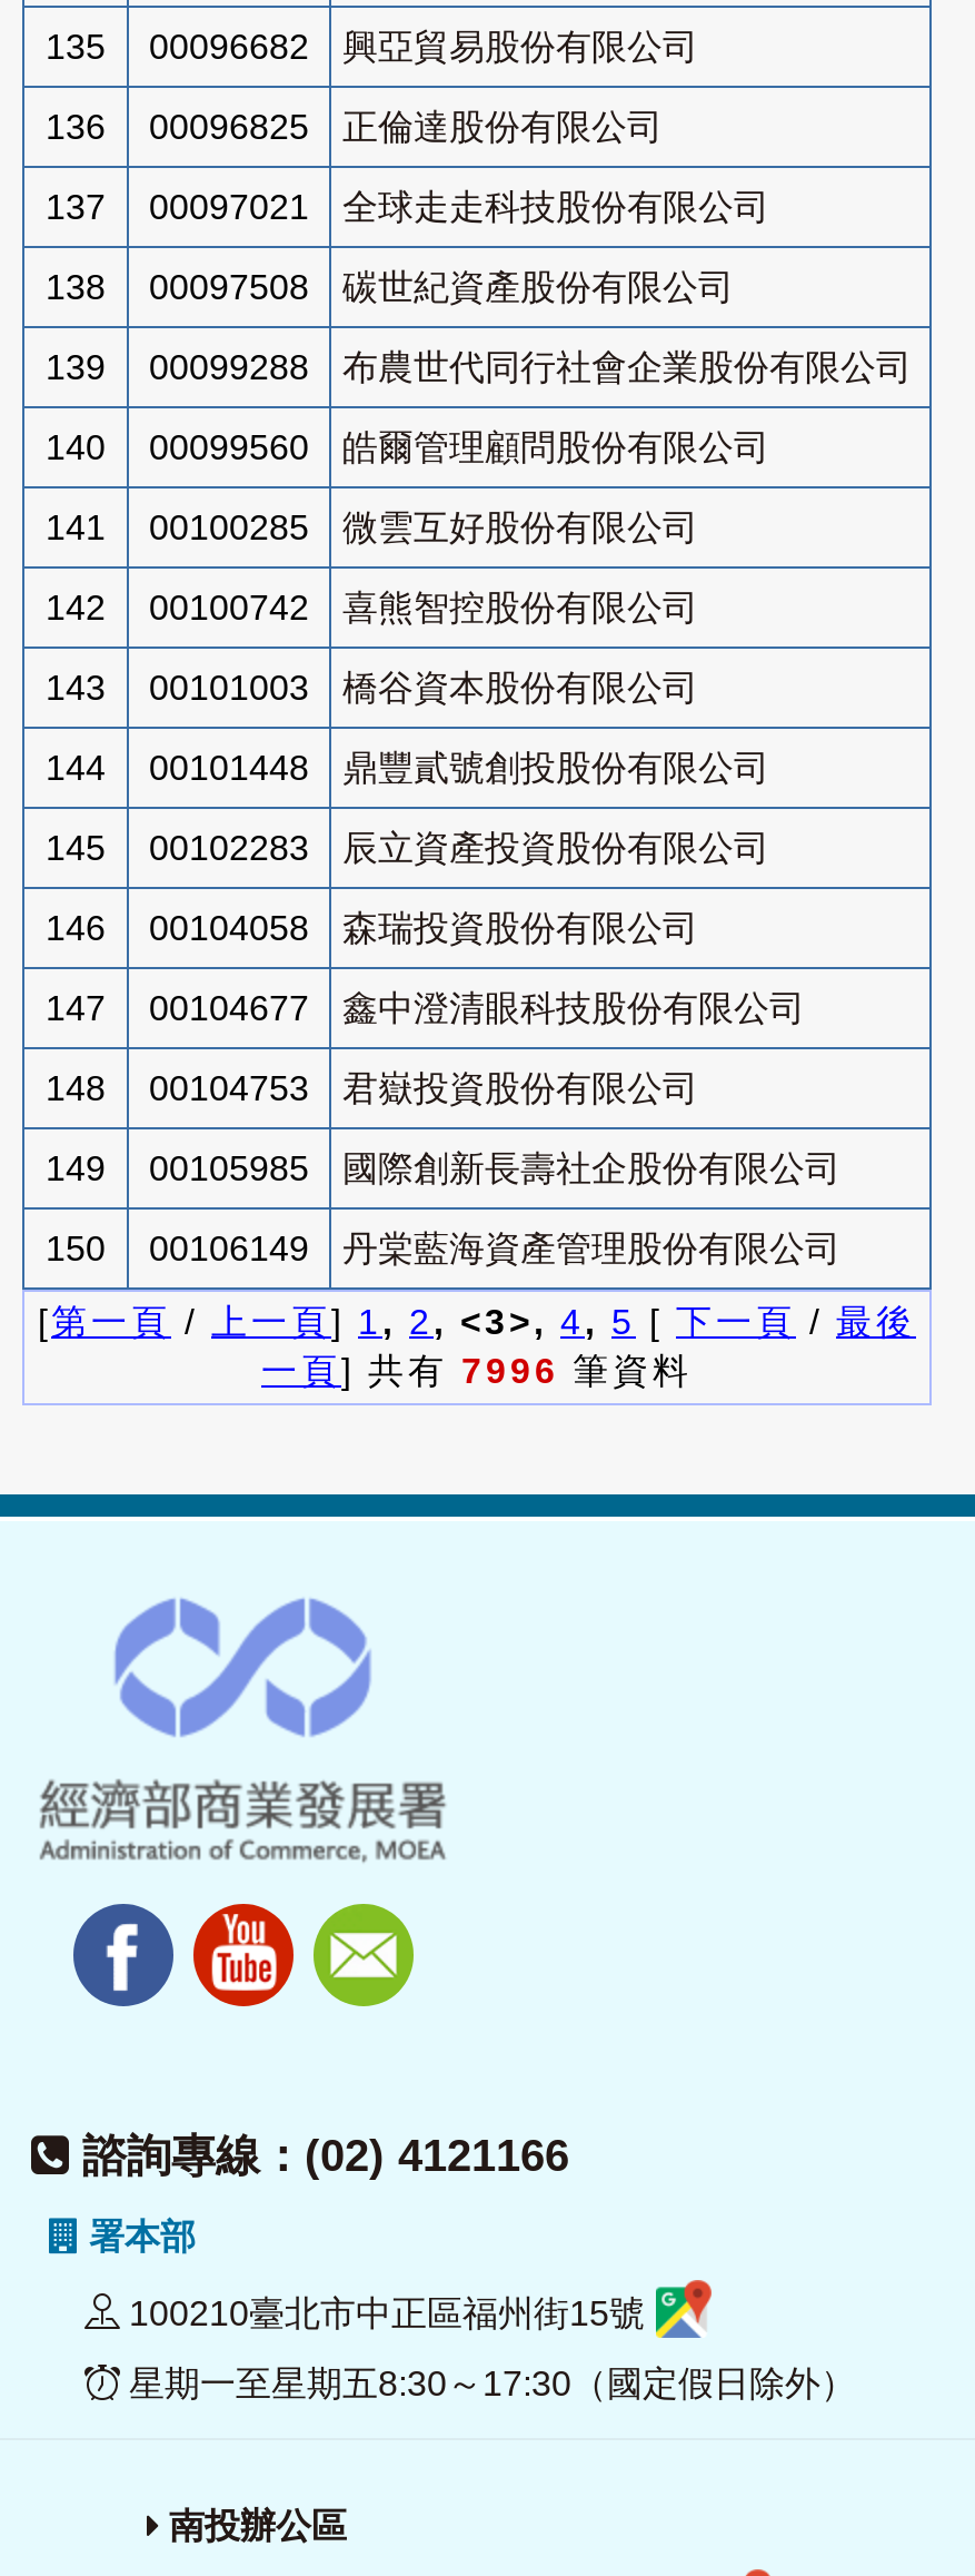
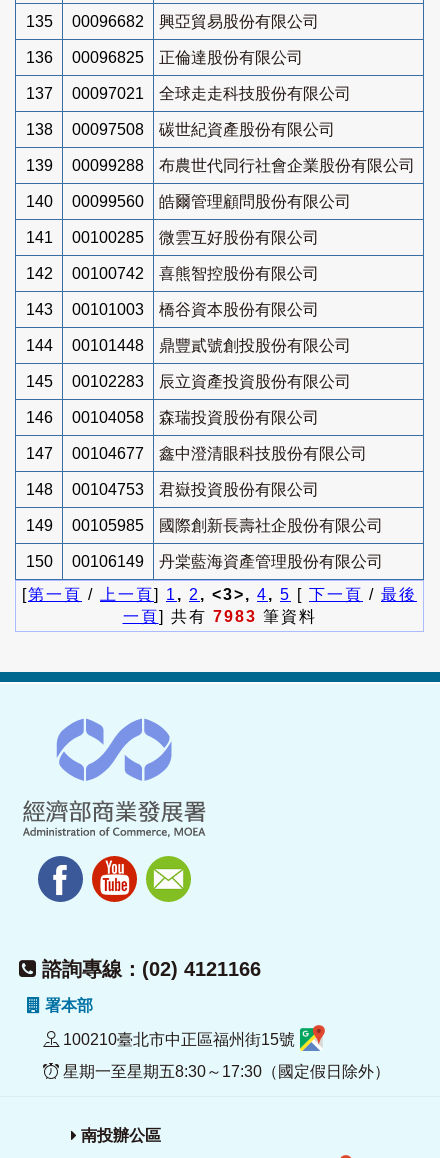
[261,1352,693,1390] 一頁] 共有7996筆資料 -> [122,608,316,625] 一頁] 共有7983筆資料

